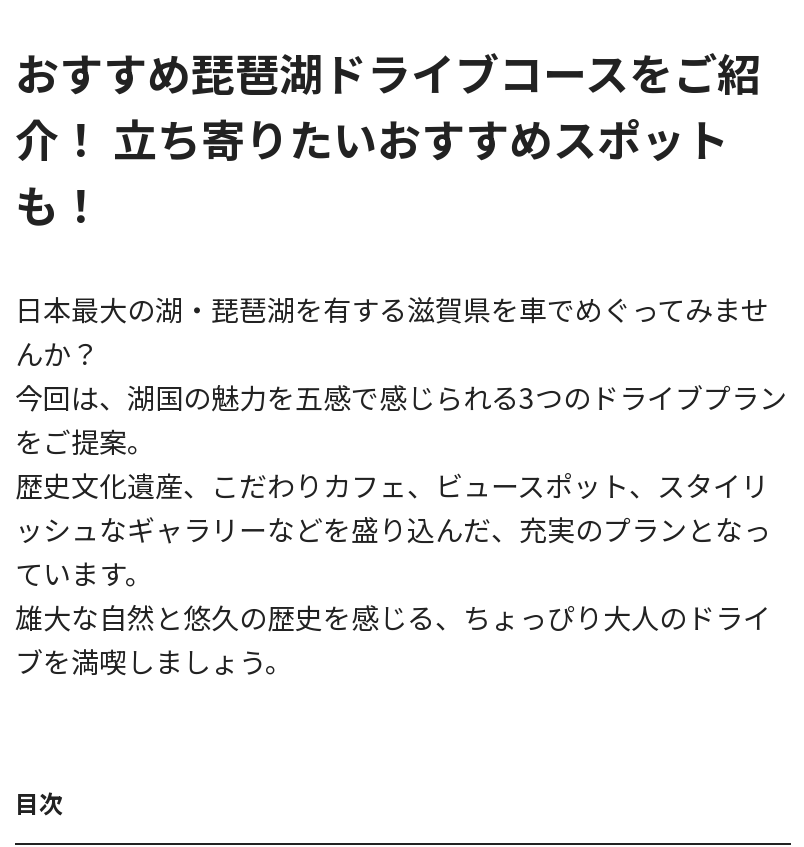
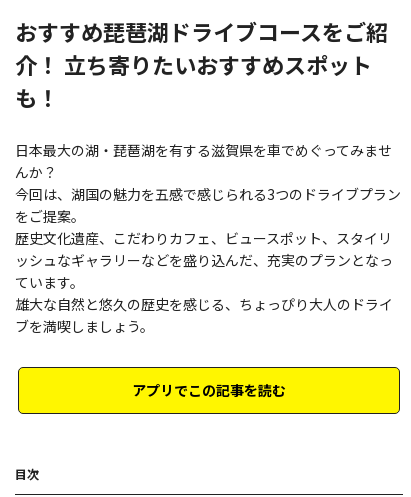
none -> [132,380,286,400] アプリでこの記事を読む

